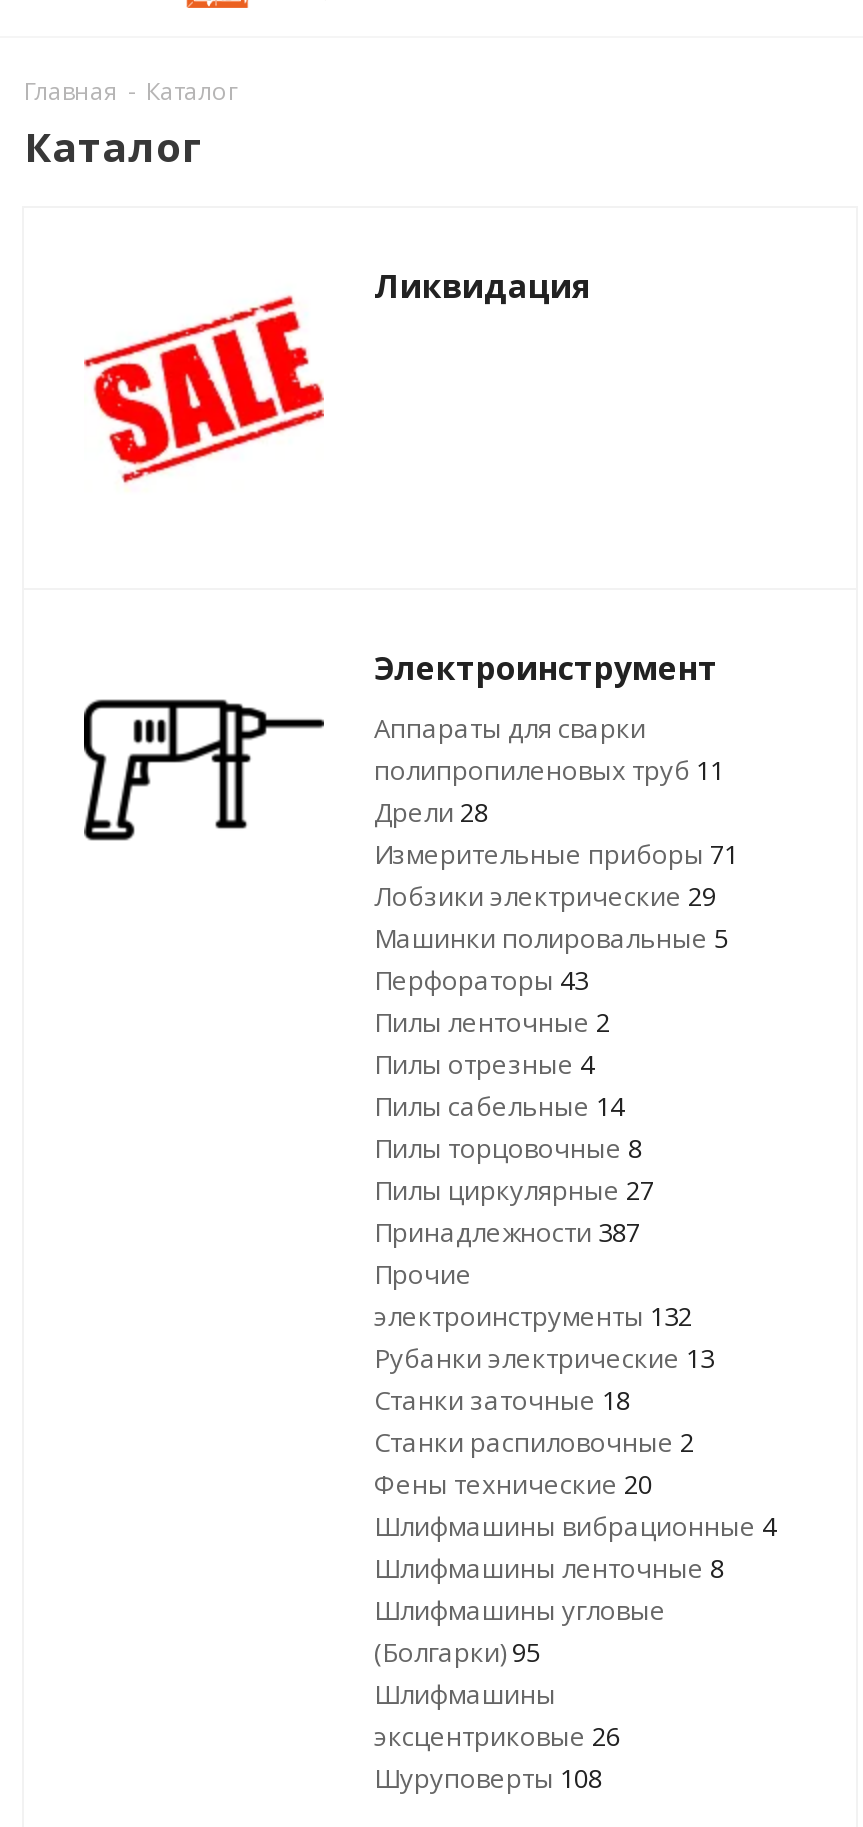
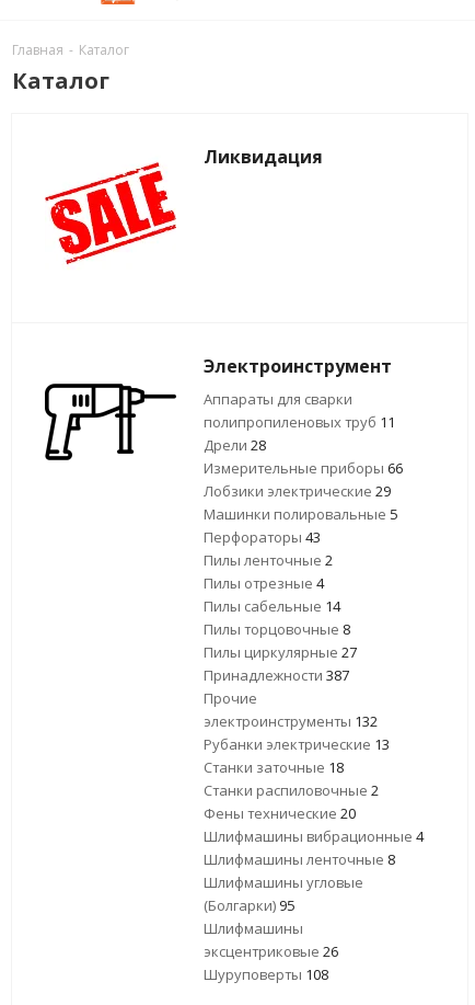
[374,836,738,872] Измерительные приборы 71 -> [204,458,403,478] Измерительные приборы 66

